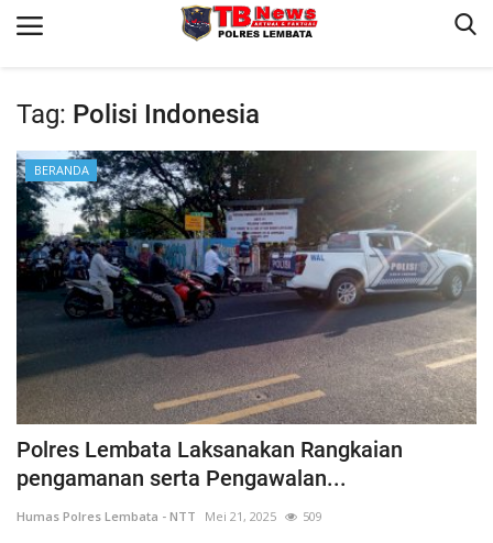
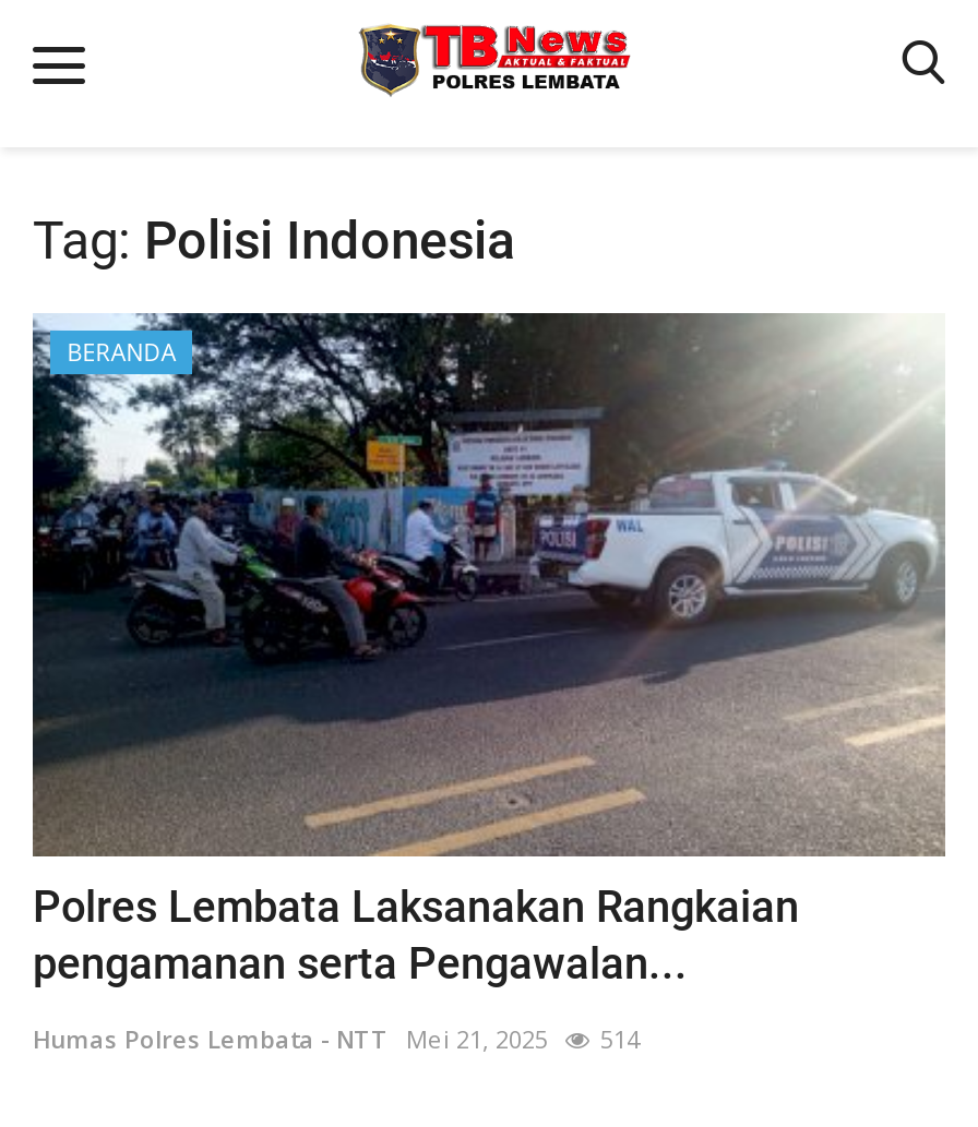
[17,507,322,524] Humas Polres Lembata - NTT Mei 21, 2025 509 -> [33,1021,640,1054] Humas Polres Lembata - NTT Mei 21, 2025 514

